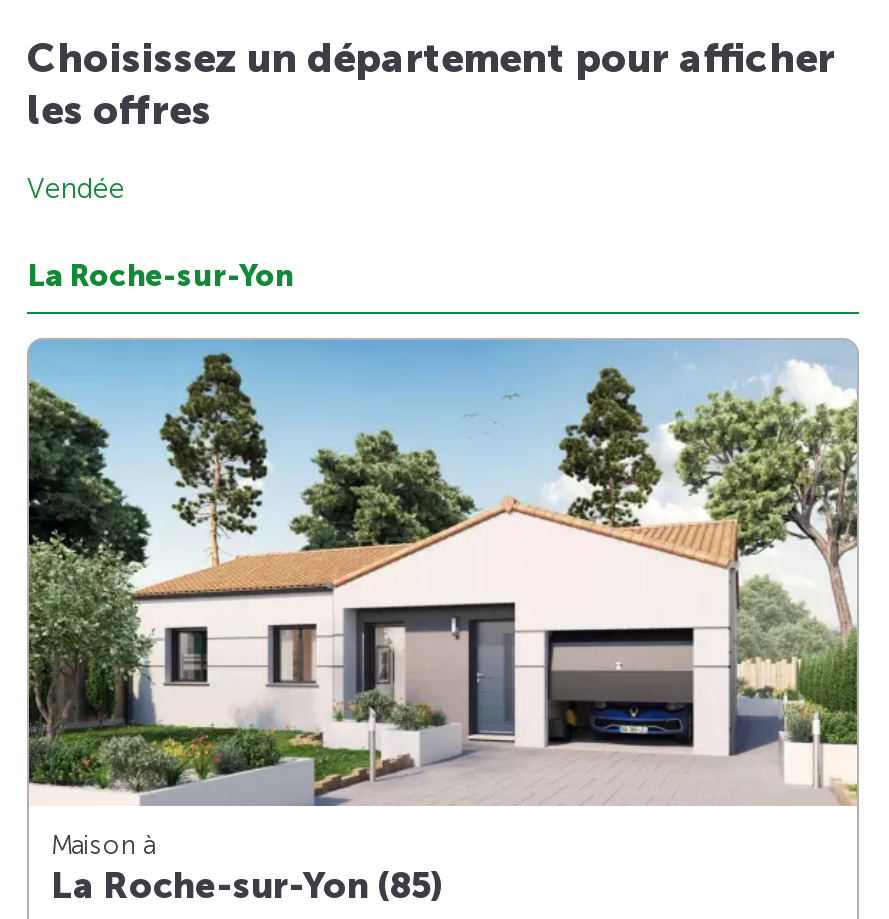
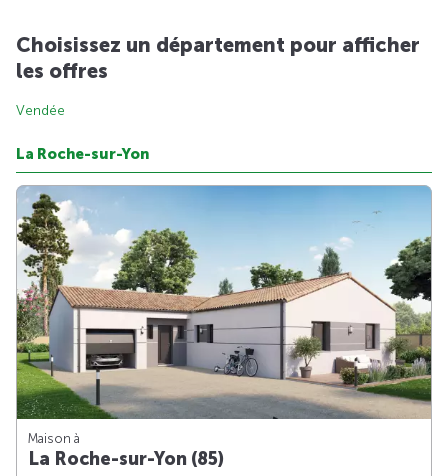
[27,340,859,806] [image] -> [16,186,432,420] [image]

